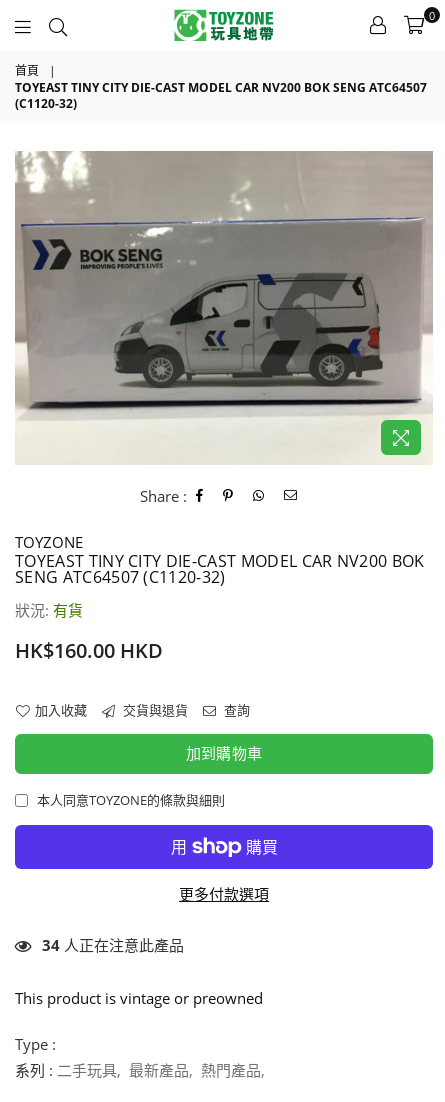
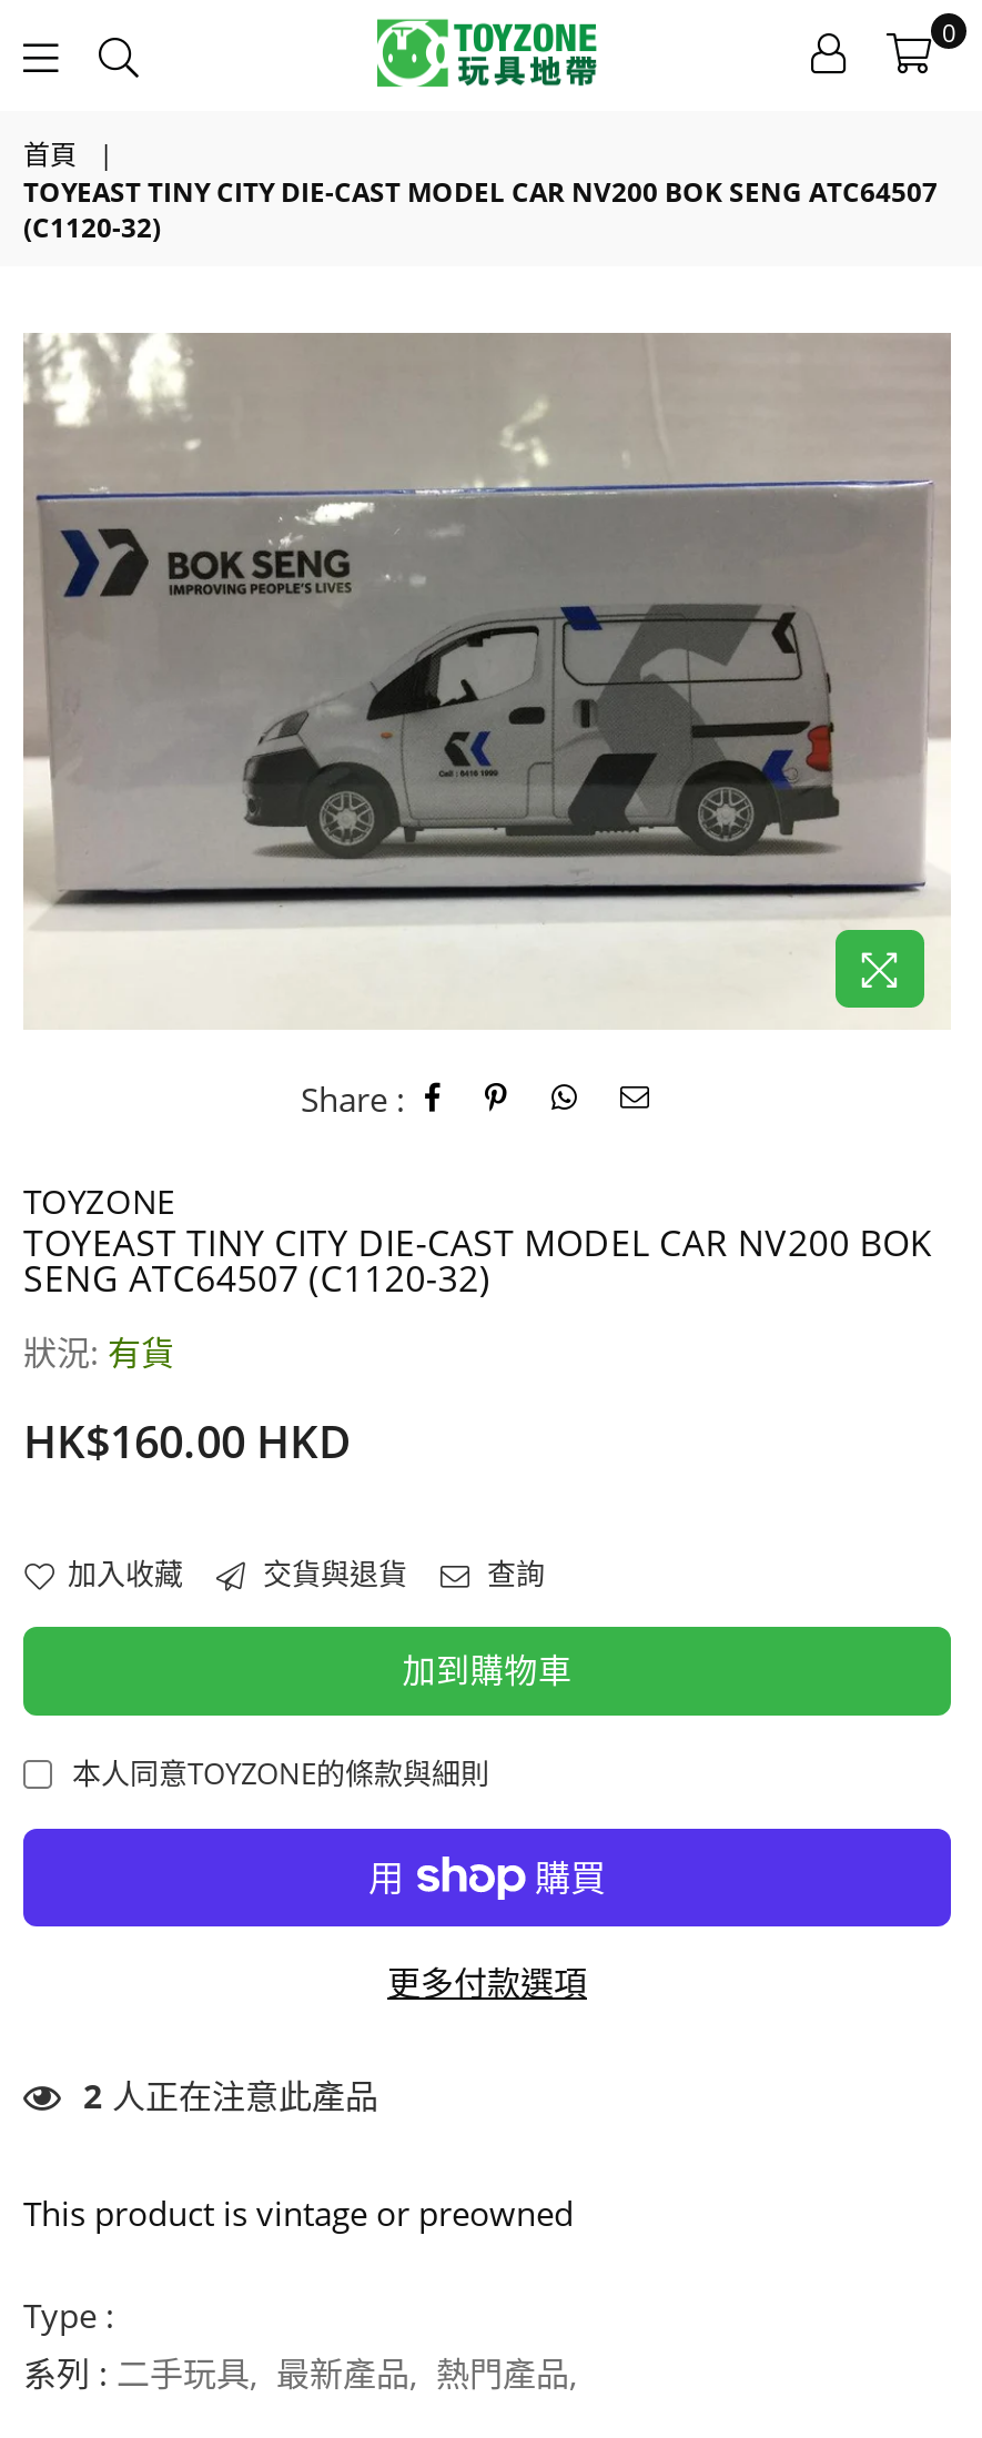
[42,935,184,955] 34人正在注意此產品 -> [83,2073,378,2117] 2人正在注意此產品

